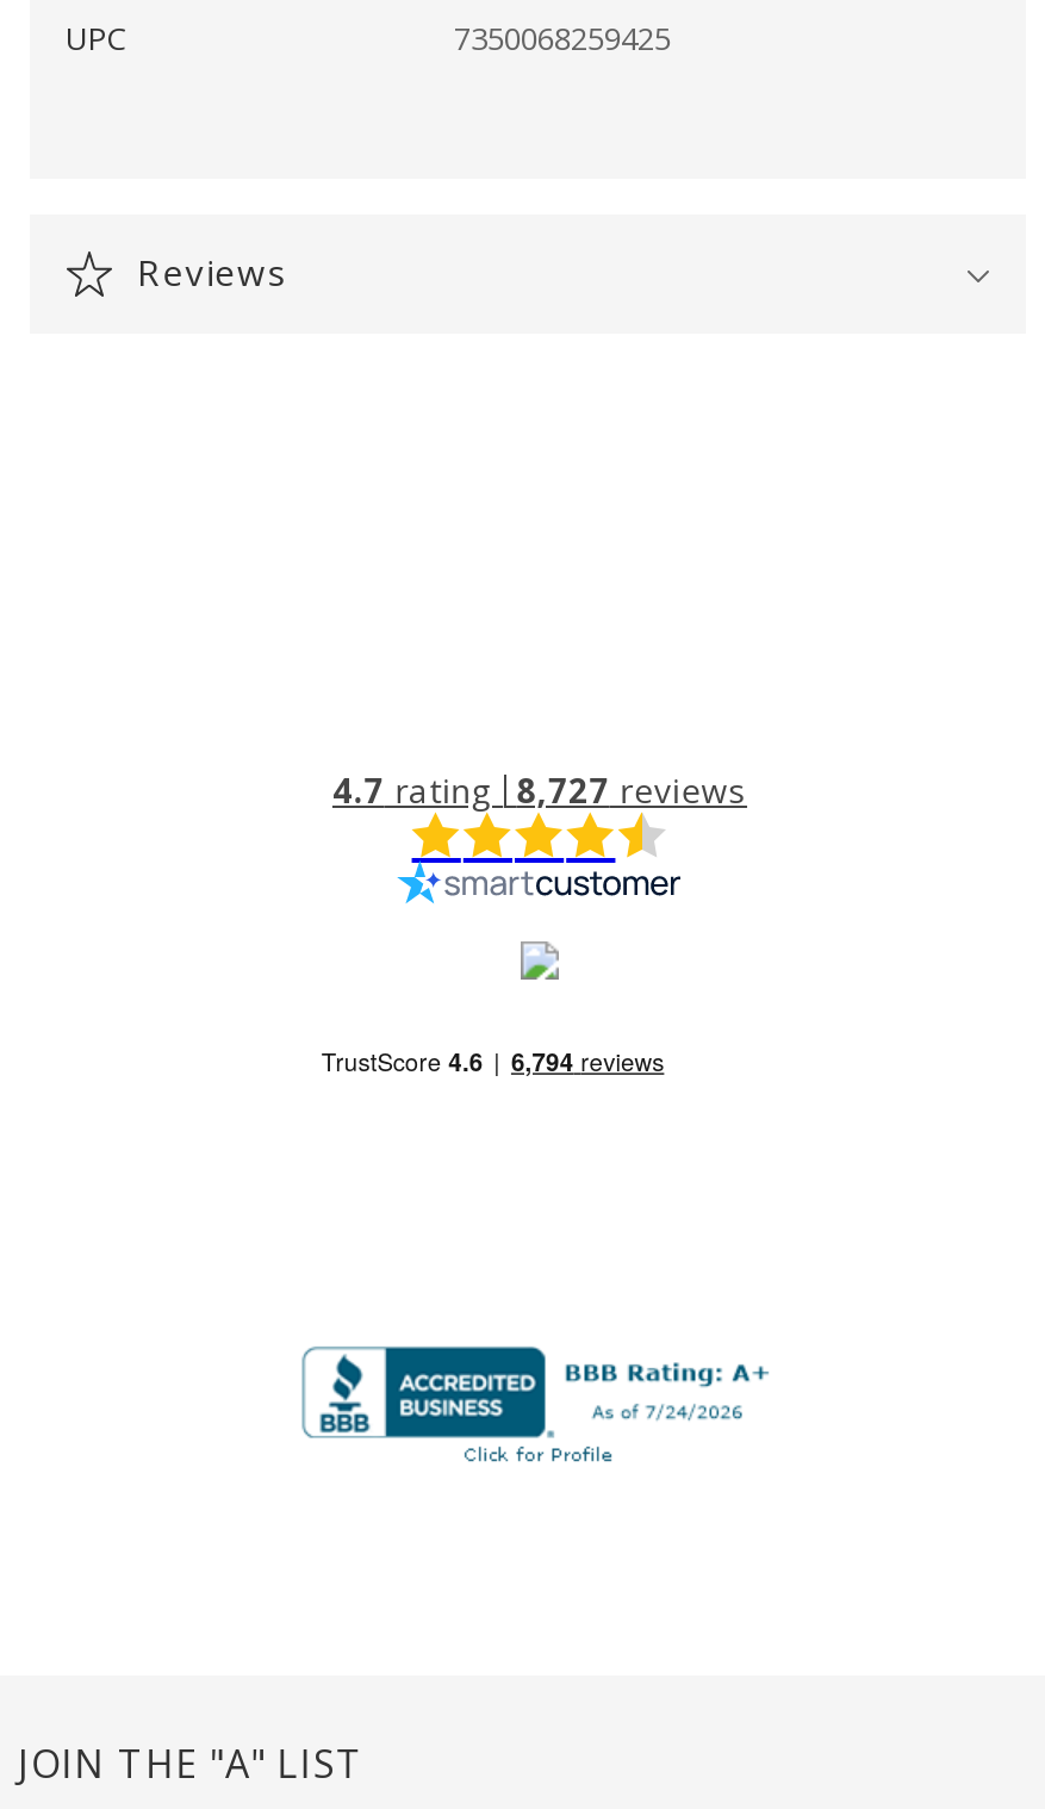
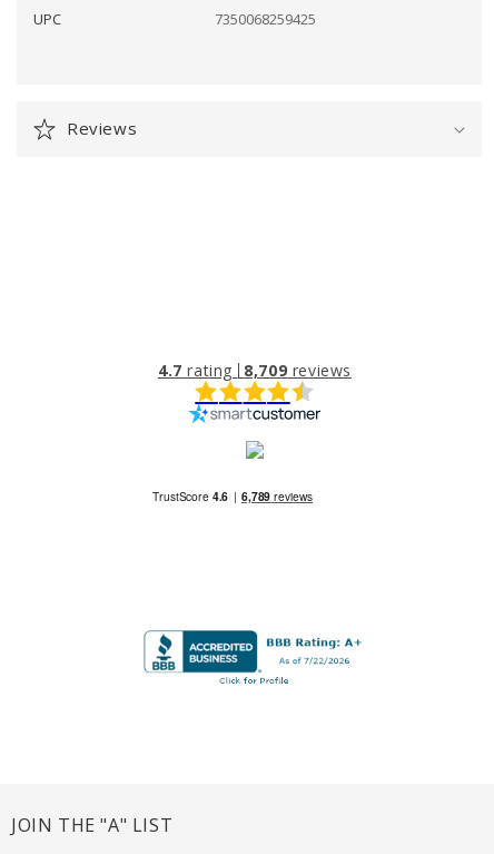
[332,768,747,814] 4.7 rating 8,727 reviews -> [158,360,352,381] 4.7 rating 8,709 reviews

